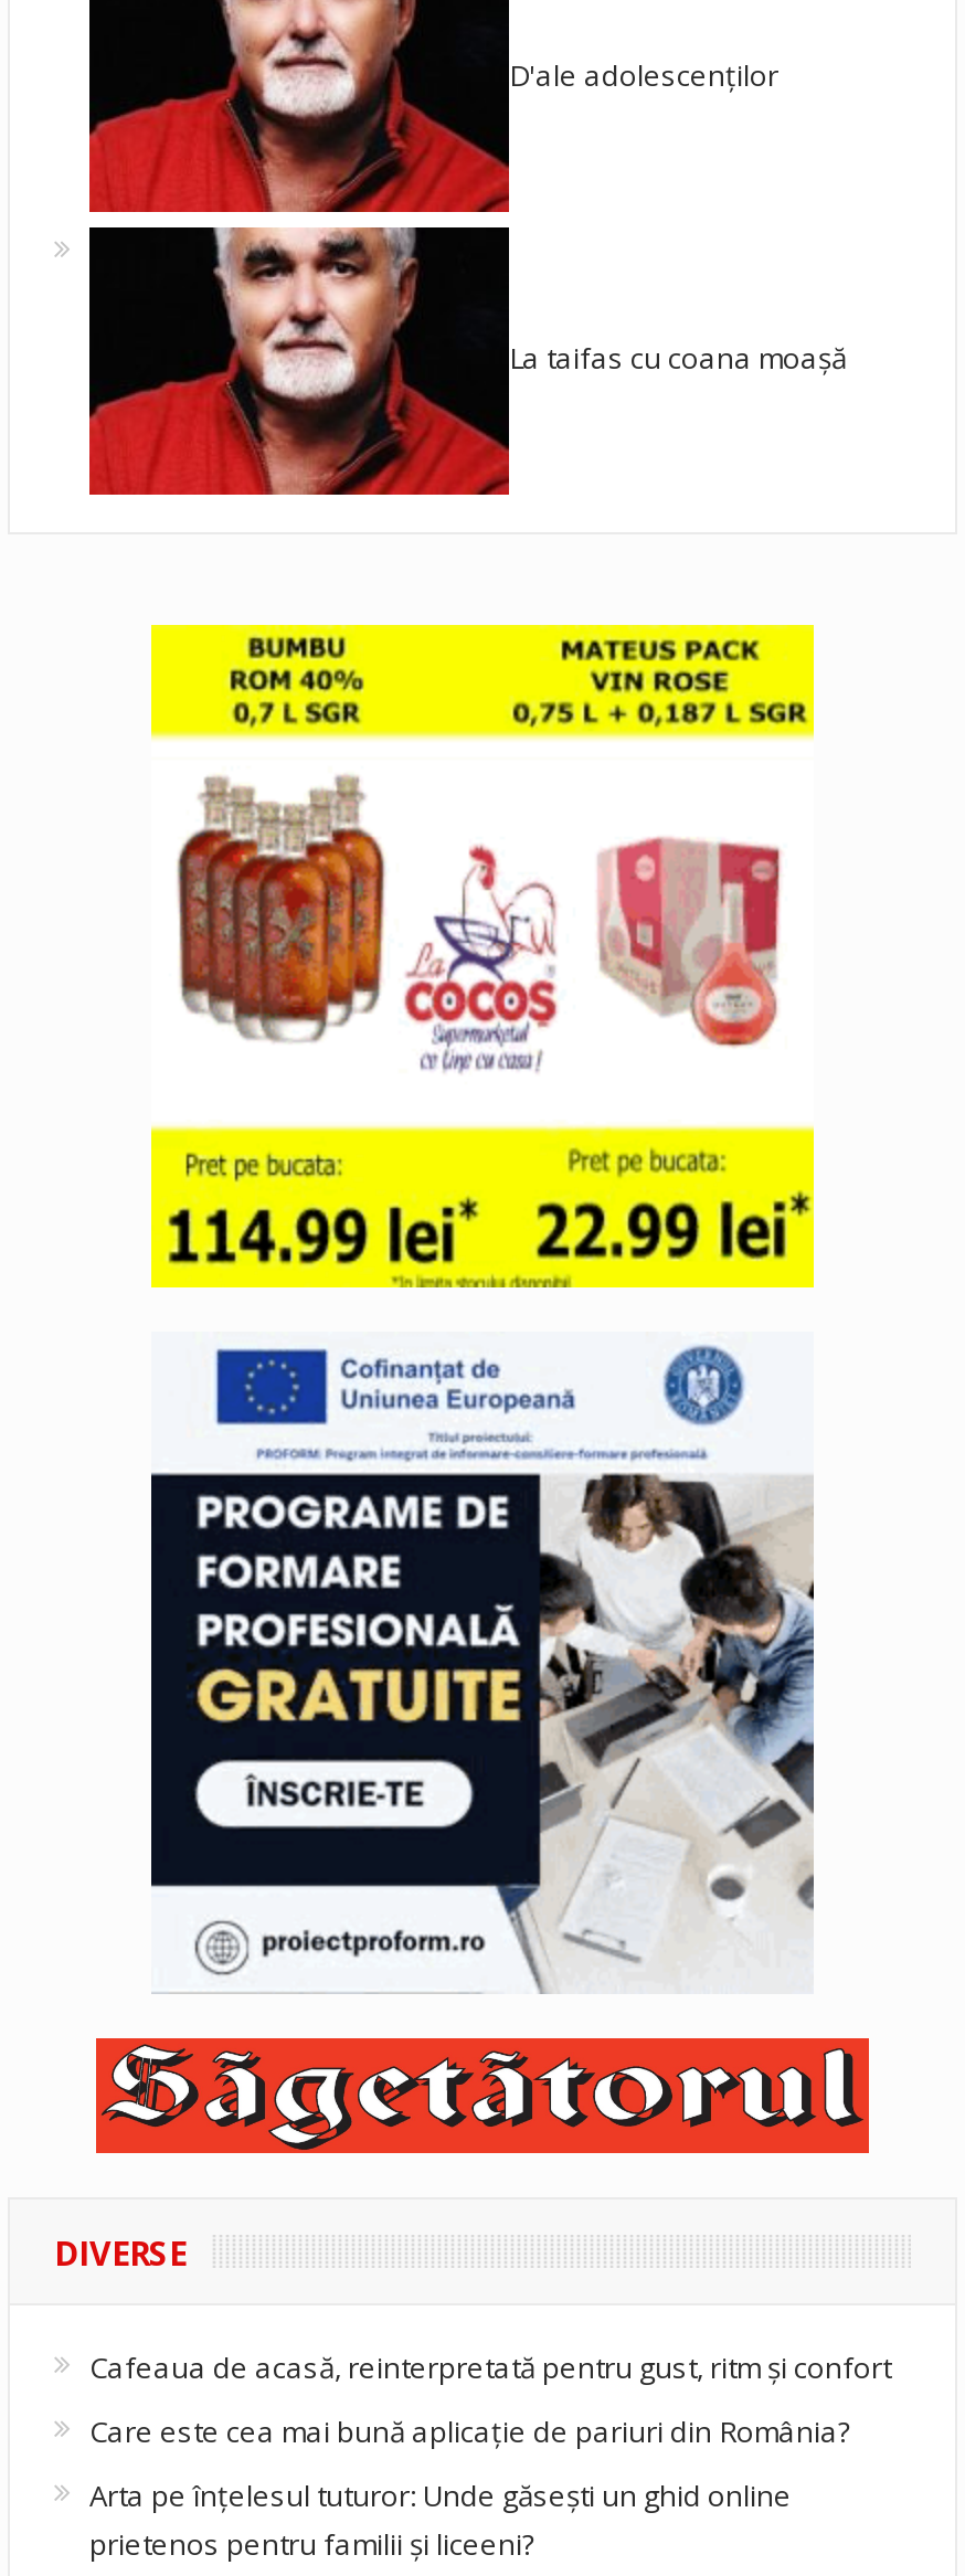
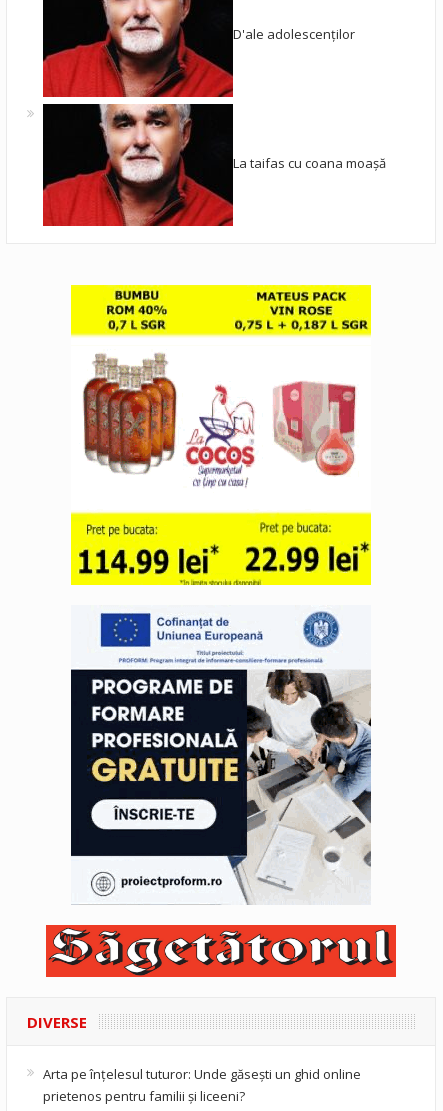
[89,2348,891,2452] Cafeaua de acasă, reinterpretată pentru gust, ritm și confort | Care este cea mai bună aplicație de pariuri din România? -> none

